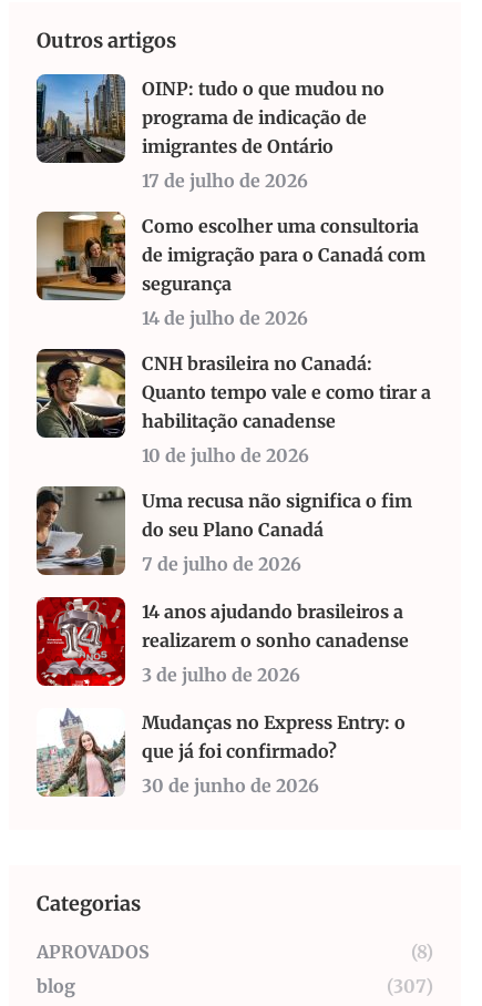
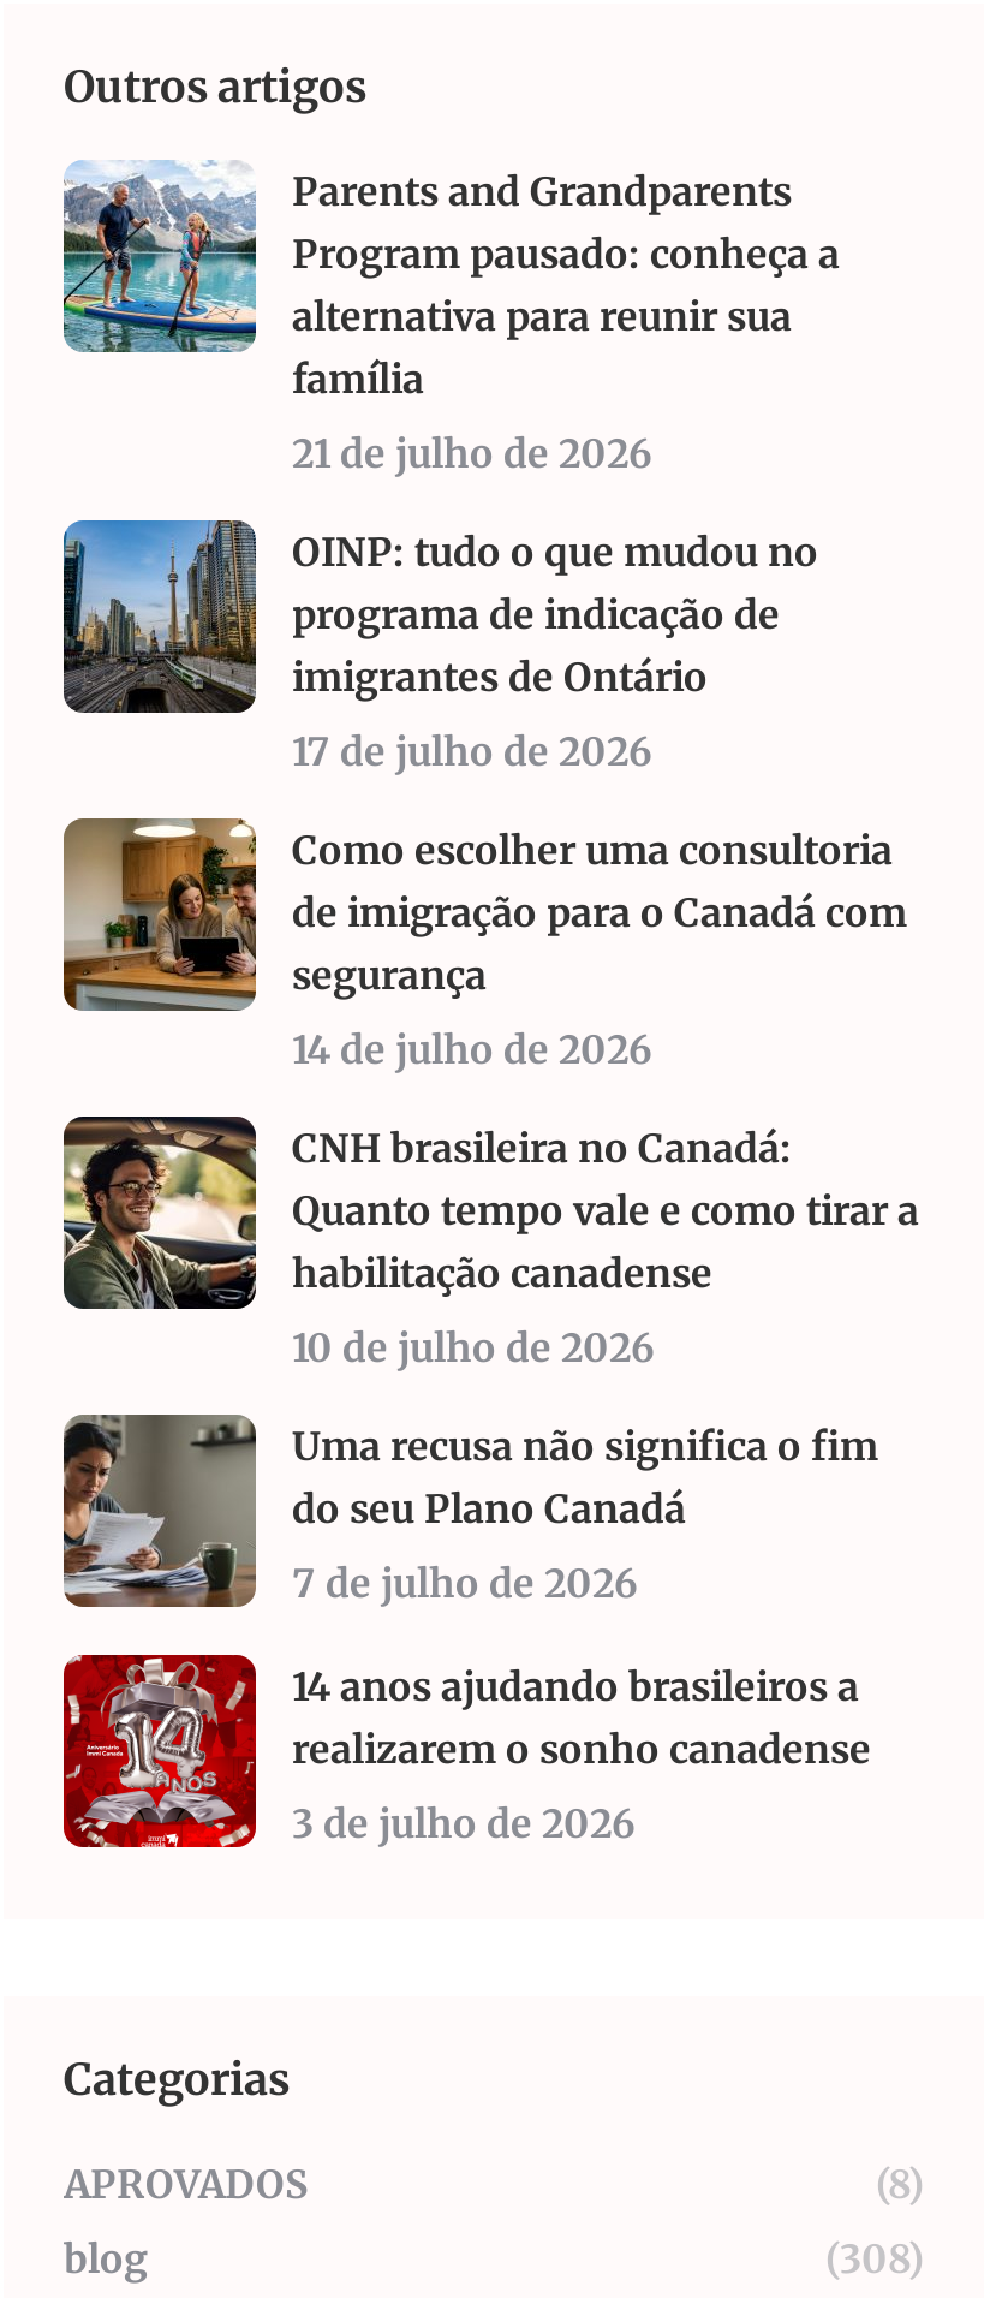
none -> [61,162,840,478] [image] | Parents and Grandparents | Program pausado: conheça a | alternativa para reunir sua | família | 21 de julho de 2026
moved [34,72,431,686] -> [59,516,919,1848]: [image] | OINP: tudo o que mudou no | programa de indicação de | ... | realizarem o sonho canadense | 3 de julho de 2026
[37,708,406,798] [image] | Mudanças no Express Entry: o | que já foi confirmado? | 30 de junho de 2026 -> none
[387,975,433,997] (307) -> [825,2235,924,2283] (308)

